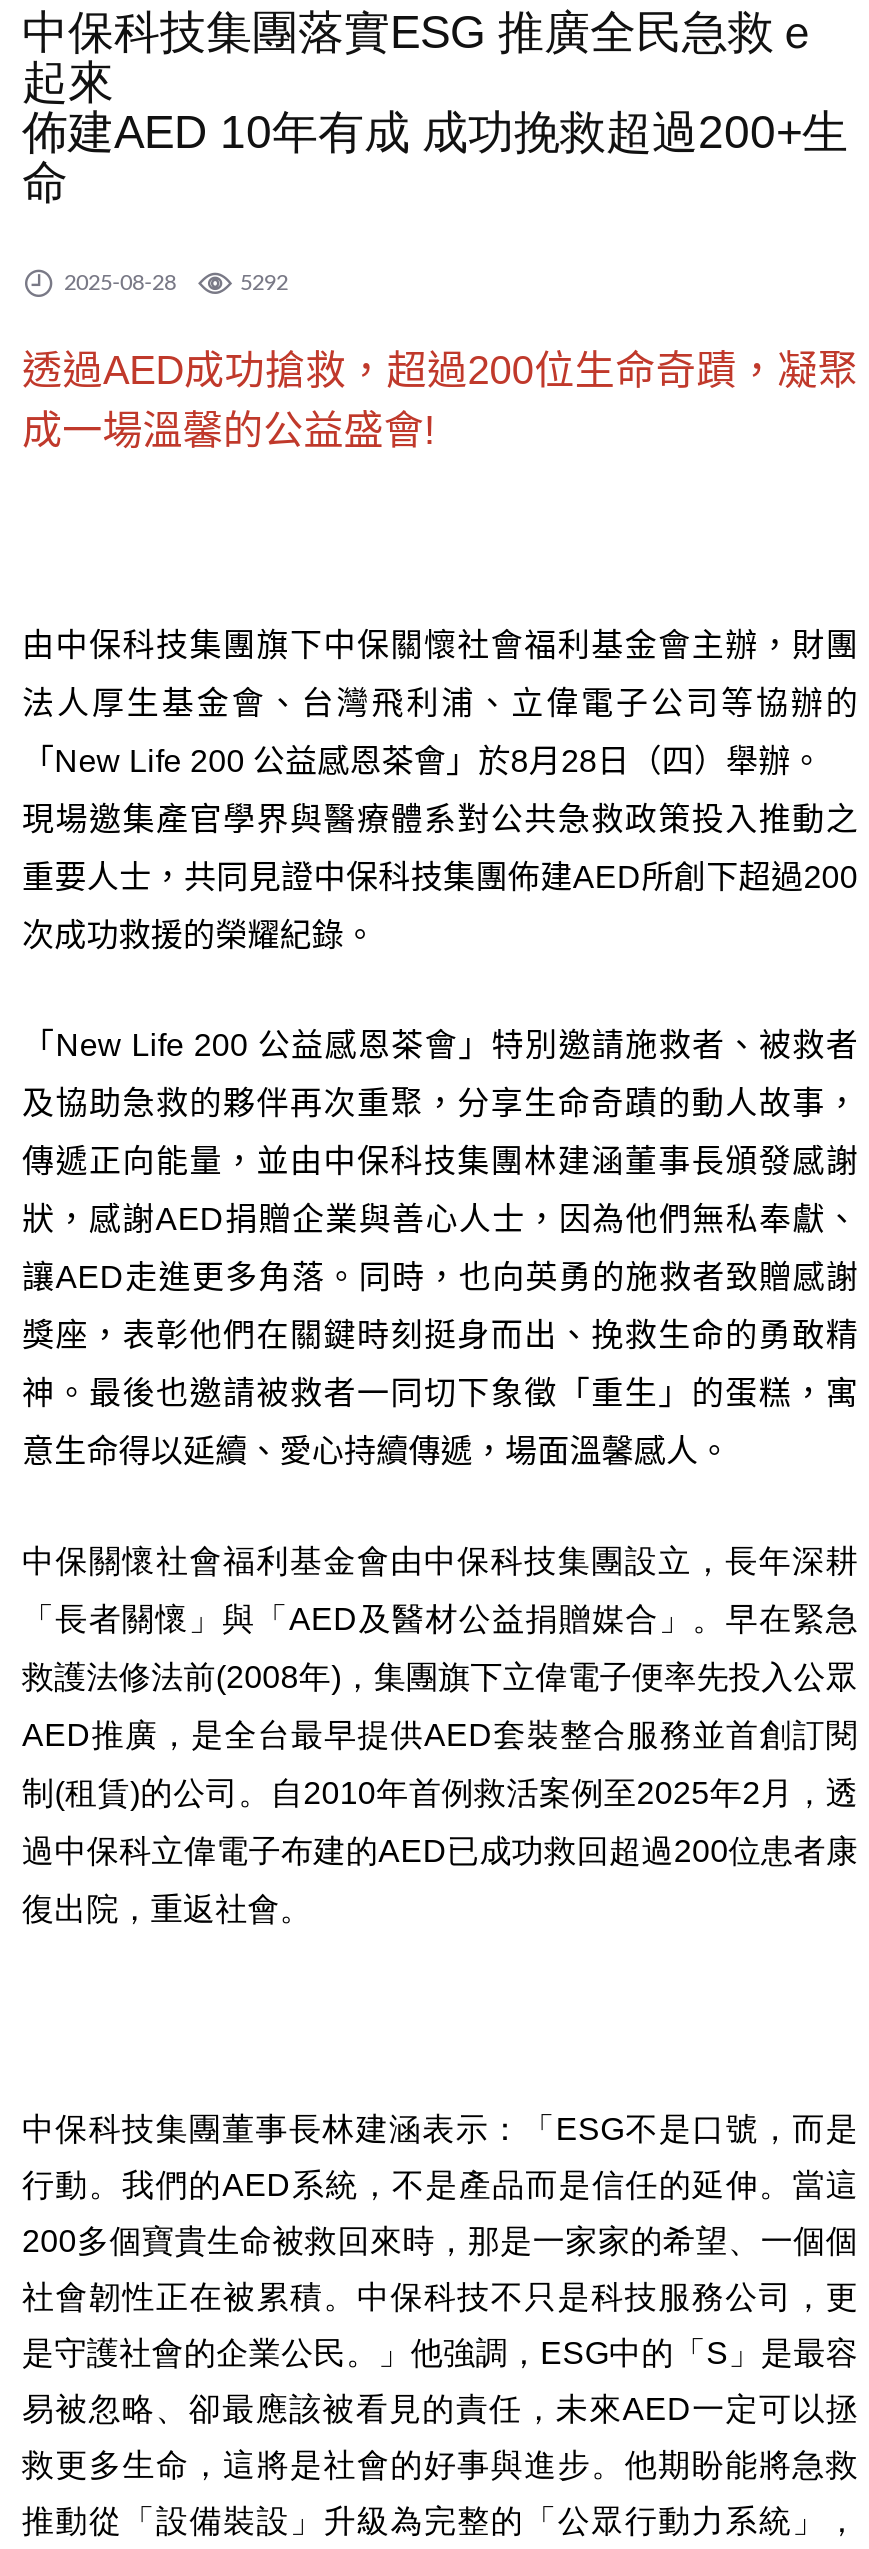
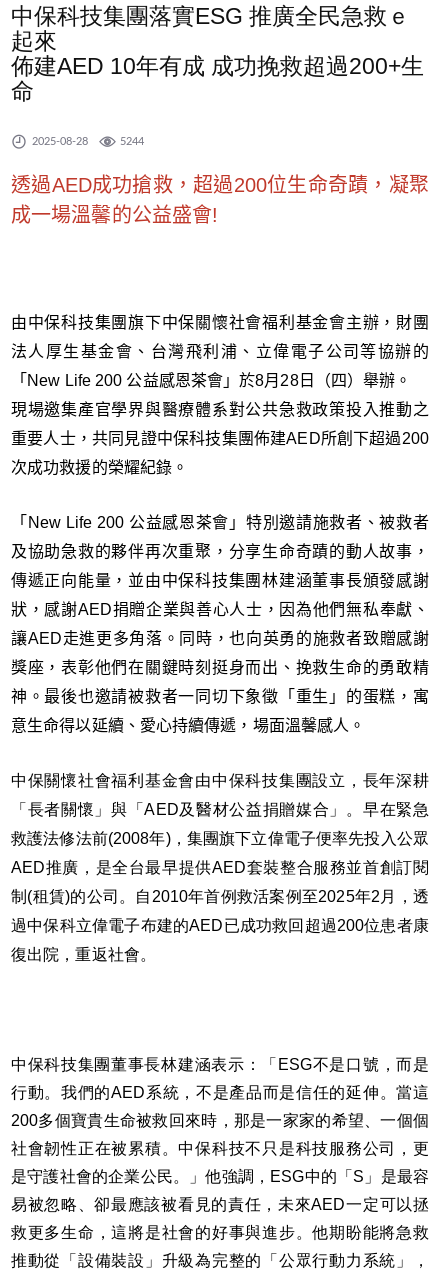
[234,272,288,294] 5292 -> [117,136,144,147] 5244

